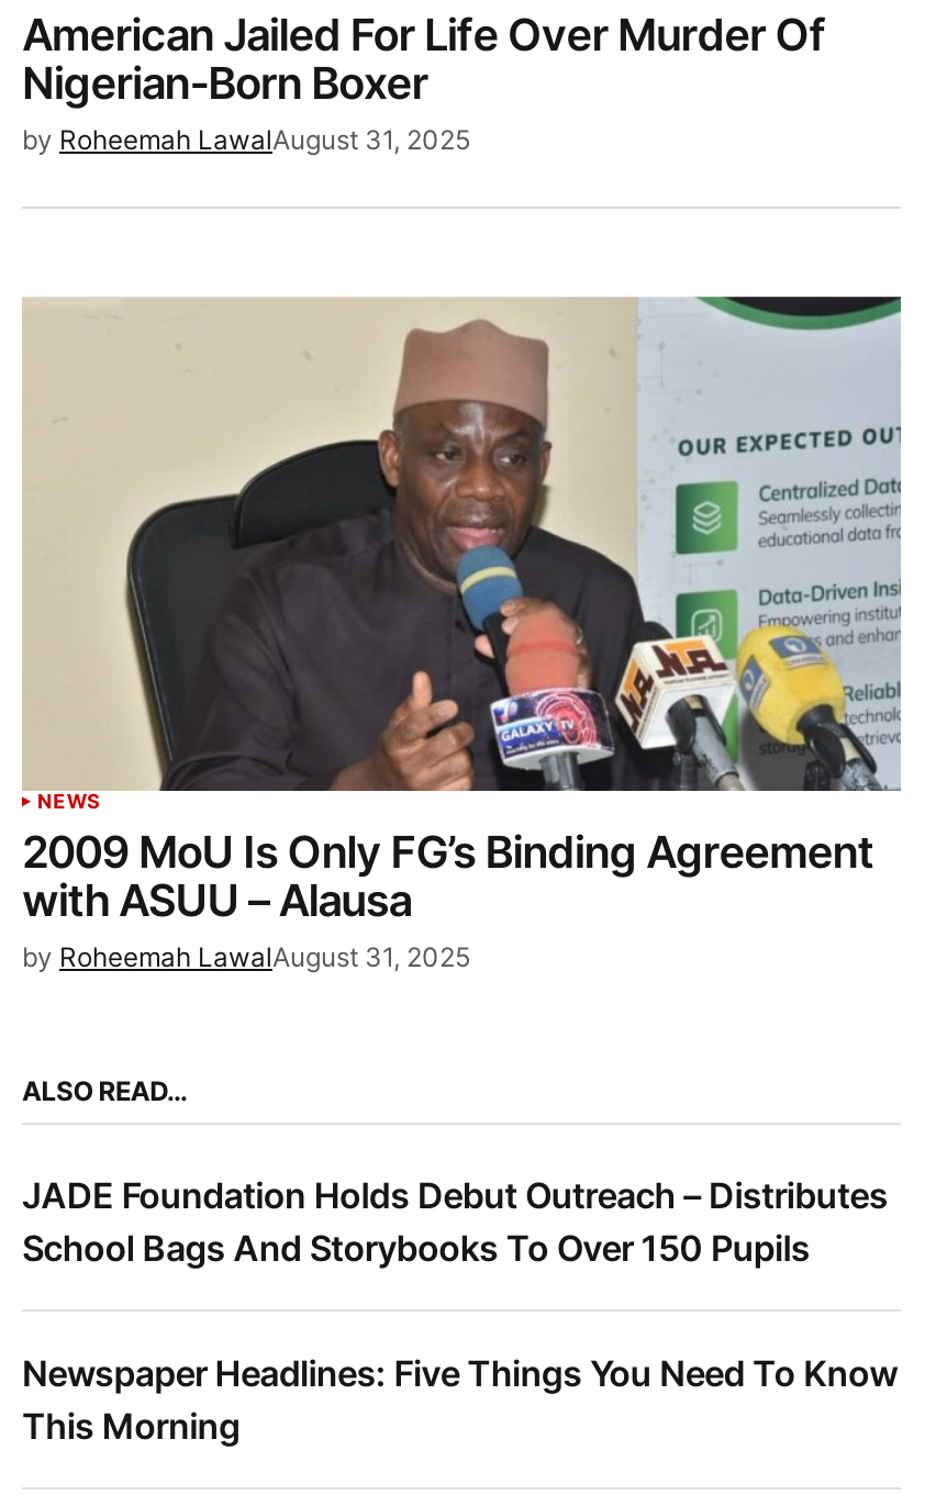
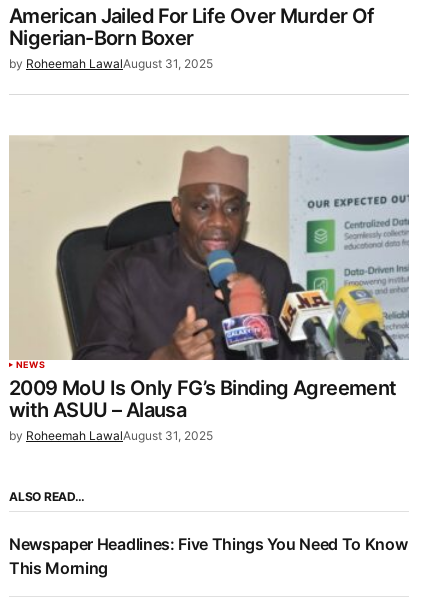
[22,1174,888,1271] JADE Foundation Holds Debut Outreach – Distributes | School Bags And Storybooks To Over 150 Pupils -> none

